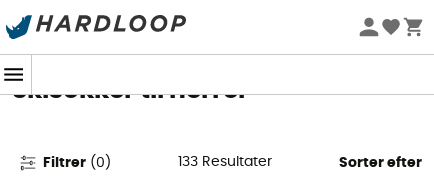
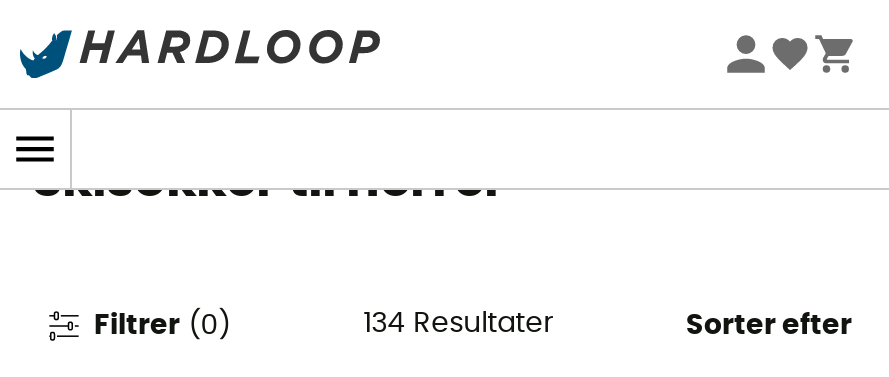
[178,155,272,169] 133 Resultater -> [363,310,553,338] 134 Resultater

